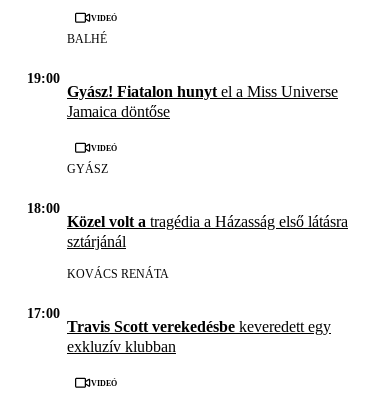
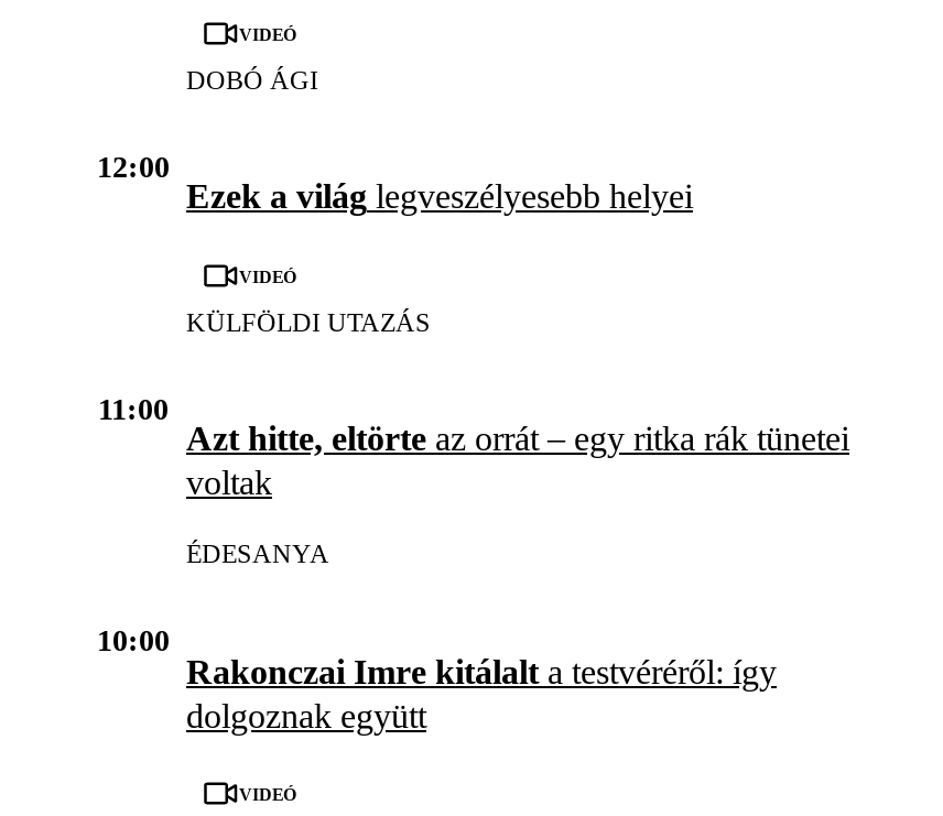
[67,32,107,46] BALHÉ -> [186,65,318,96] DOBÓ ÁGI
[26,71,338,120] 19:00 | Gyász! Fiatalon hunyt el a Miss Universe | Jamaica döntőse -> [97,151,693,216] 12:00 | Ezek a világ legveszélyesebb helyei
[67,162,108,176] GYÁSZ -> [186,307,431,337] KÜLFÖLDI UTAZÁS
[26,201,348,250] 18:00 | Közel volt a tragédia a Házasság első látásra | sztárjánál -> [98,392,849,501] 11:00 | Azt hitte, eltörte az orrát – egy ritka rák tünetei | voltak
[67,267,169,281] KOVÁCS RENÁTA -> [186,539,329,570] ÉDESANYA
[26,306,331,355] 17:00 | Travis Scott verekedésbe keveredett egy | exkluzív klubban -> [97,625,777,733] 10:00 | Rakonczai Imre kitálalt a testvéréről: így | dolgoznak együtt

